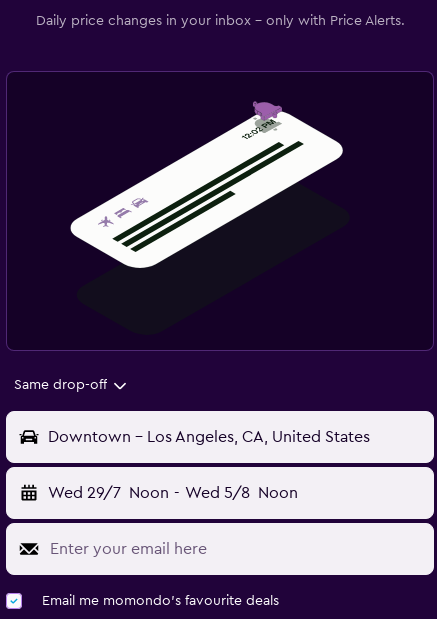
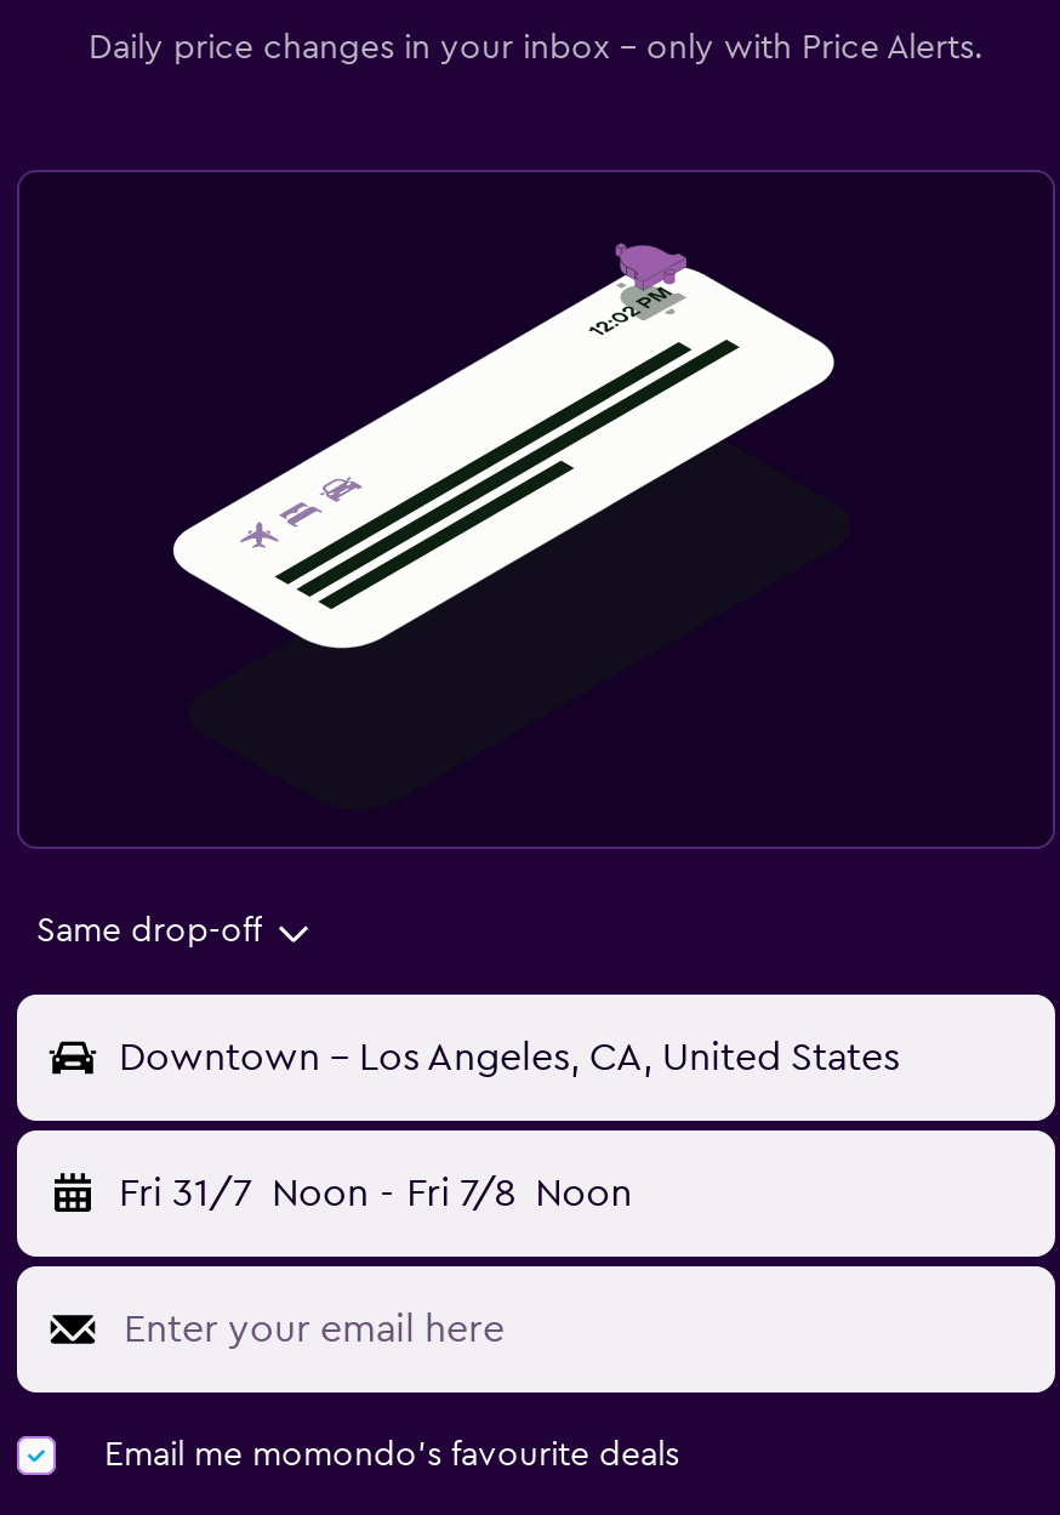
[48,485,298,501] Wed 29/7 Noon - Wed 5/8 Noon -> [119,1175,632,1214] Fri 31/7 Noon - Fri 7/8 Noon

